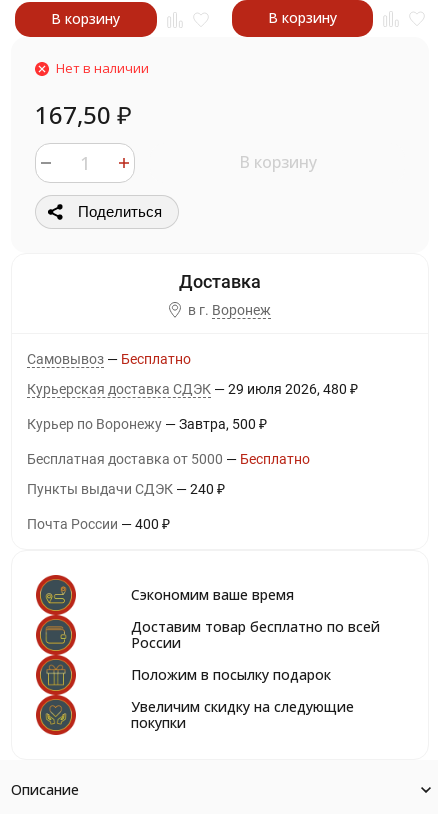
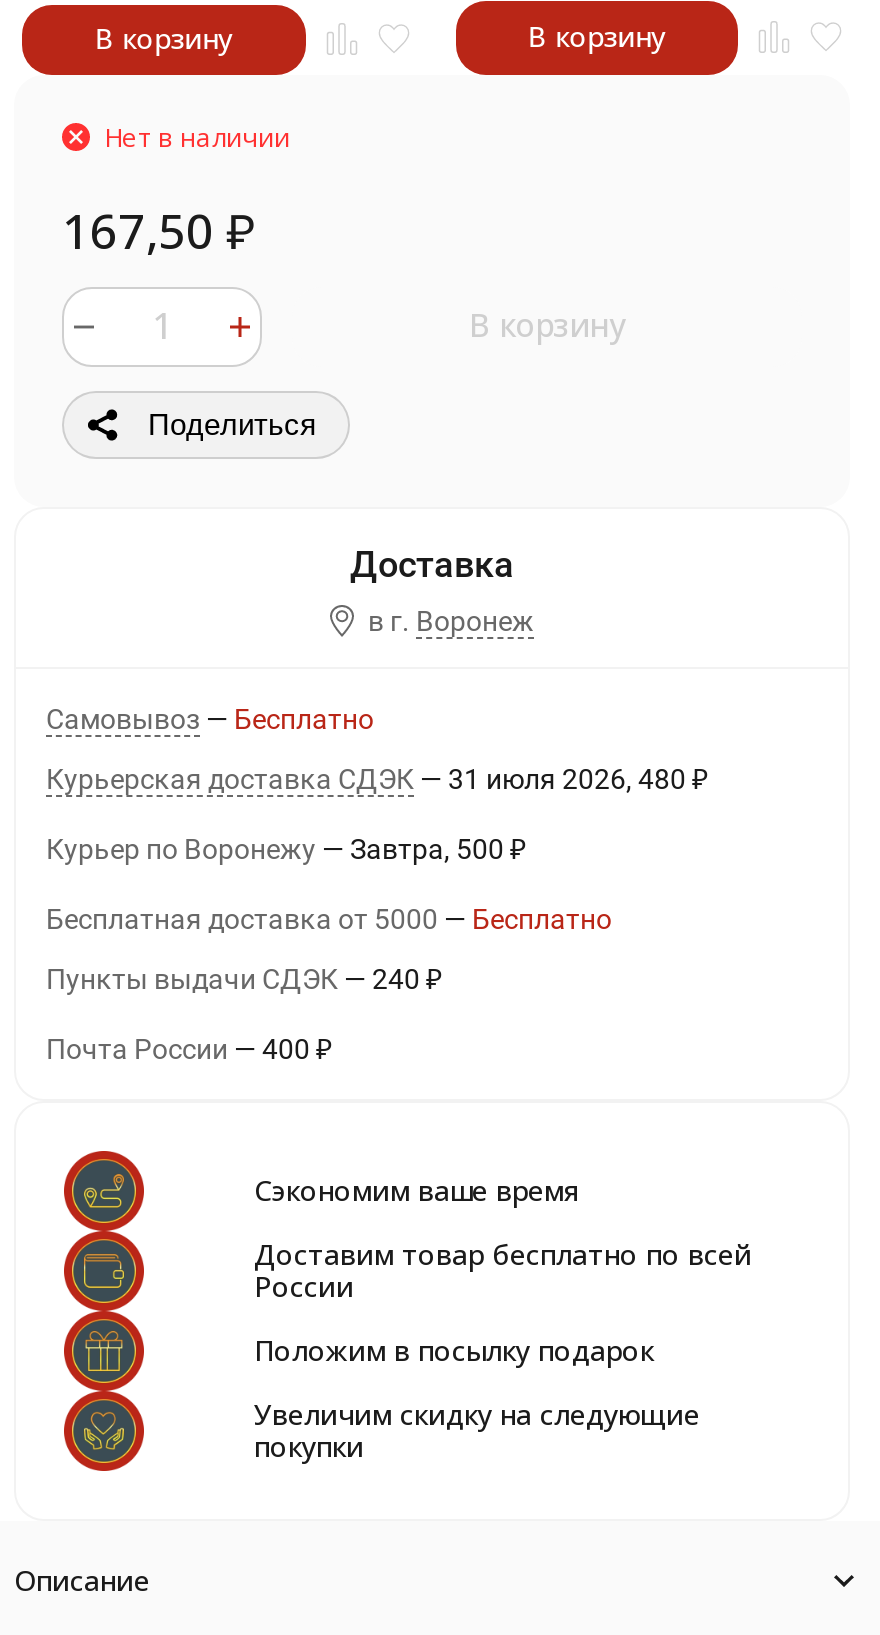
[27,381,358,397] Курьерская доставка СДЭК 29 июля 2026 480 ₽ -> [46,763,708,795] Курьерская доставка СДЭК 31 июля 2026 480 ₽

